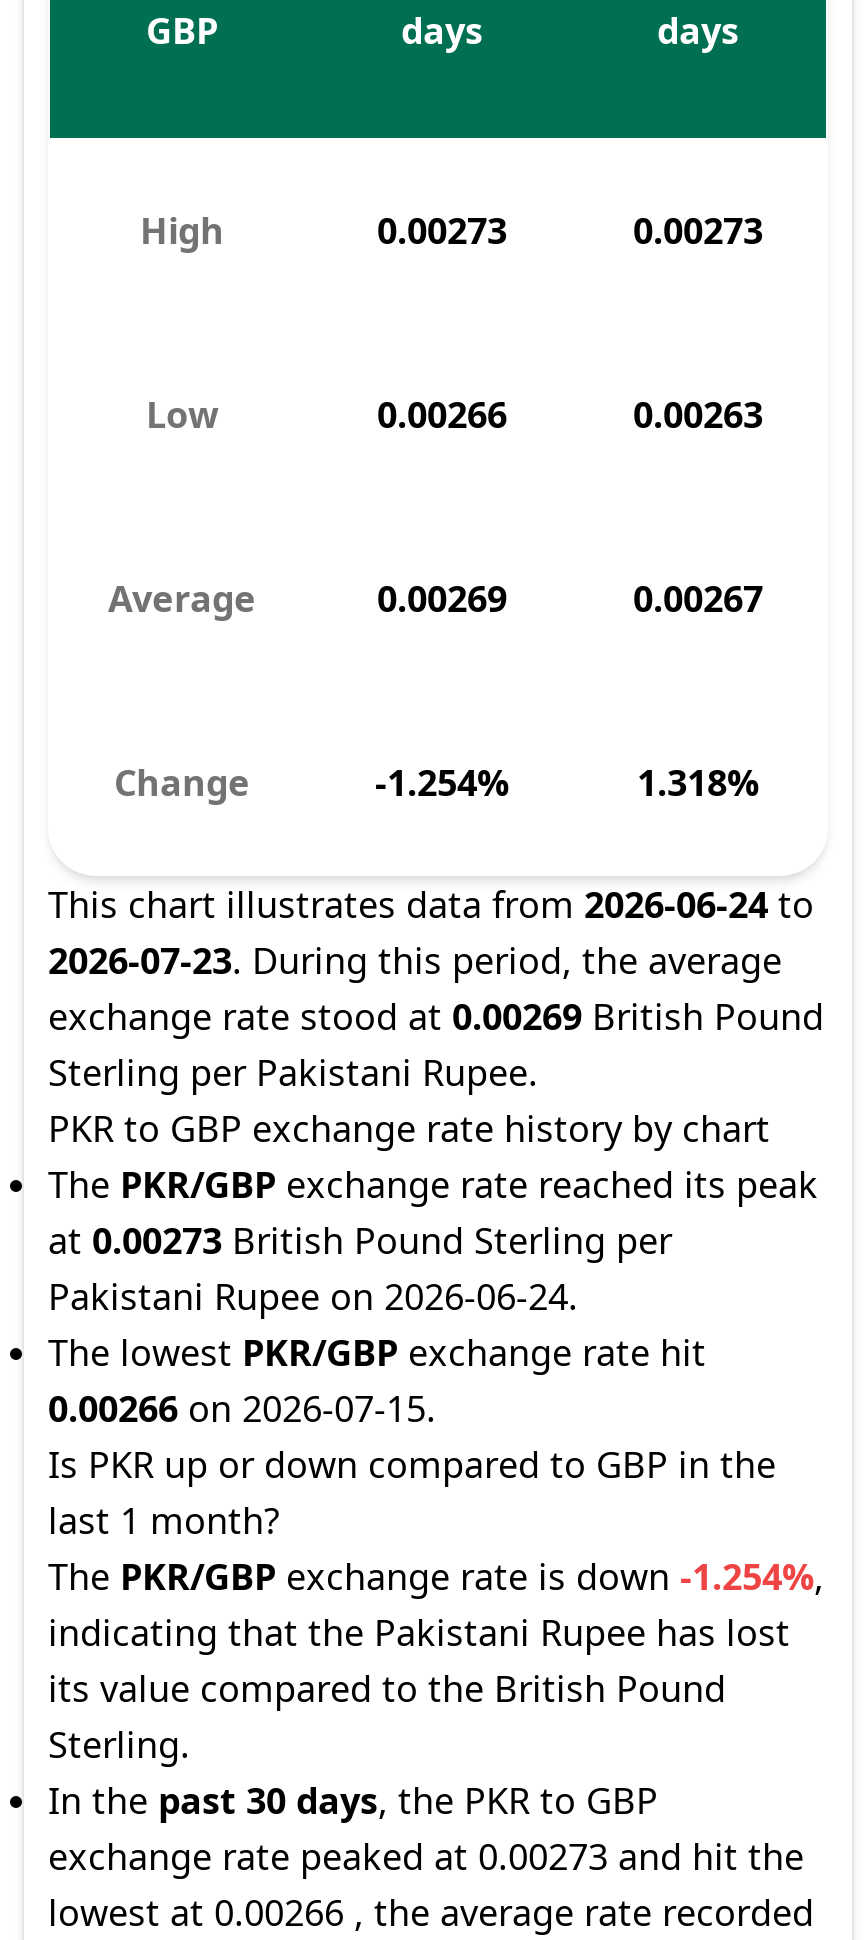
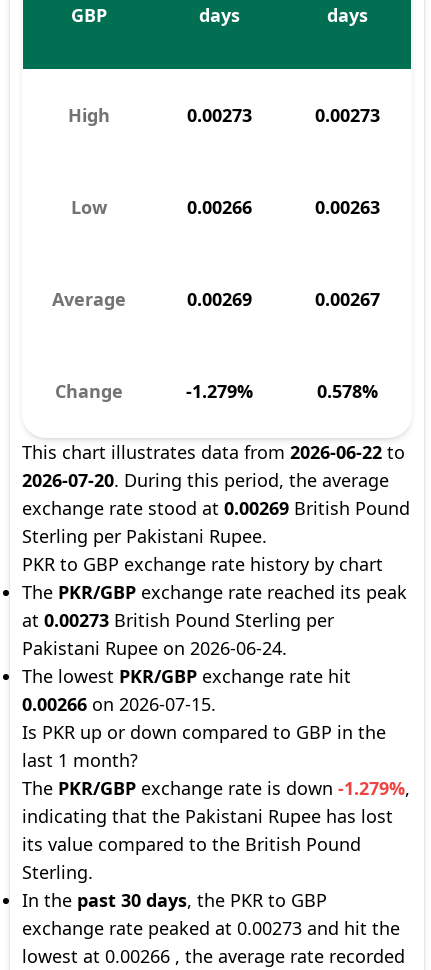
[375,758,509,806] -1.254% -> [185,379,252,403] -1.279%
[637,758,759,806] 1.318% -> [316,379,377,403] 0.578%
[48,880,814,928] This chart illustrates data from 2026-06-24 to -> [22,440,405,464] This chart illustrates data from 2026-06-22 to
[48,936,782,984] 2026-07-23. During this period, the average -> [22,468,389,492] 2026-07-20. During this period, the average
[48,1552,824,1600] The PKR/GBP exchange rate is down -1.254%, -> [22,776,410,800] The PKR/GBP exchange rate is down -1.279%,

